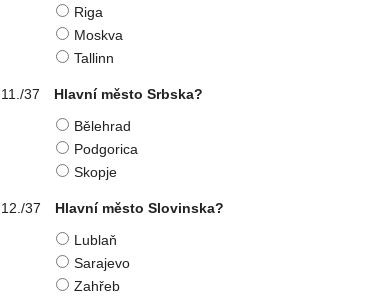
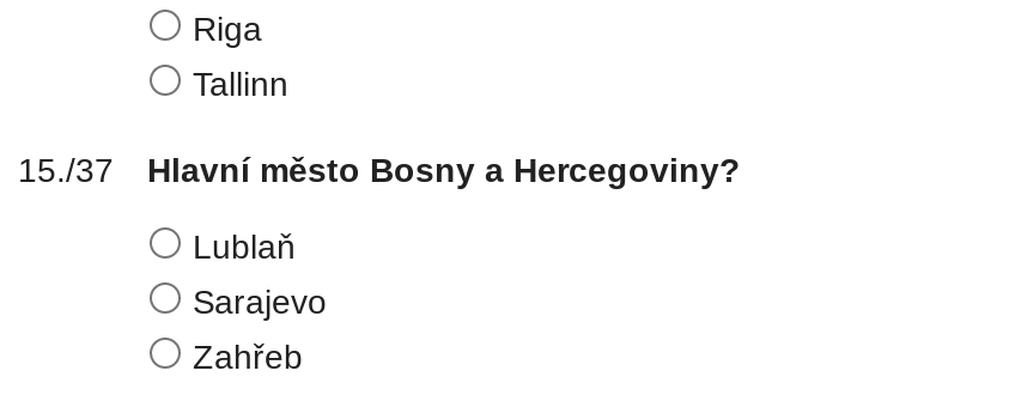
[74,27,123,43] Moskva -> none
[54,86,224,216] Hlavní město Srbska? | Bělehrad | Podgorica | Skopje | Hlavní město Slovinska? -> [147,151,741,189] Hlavní město Bosny a Hercegoviny?

